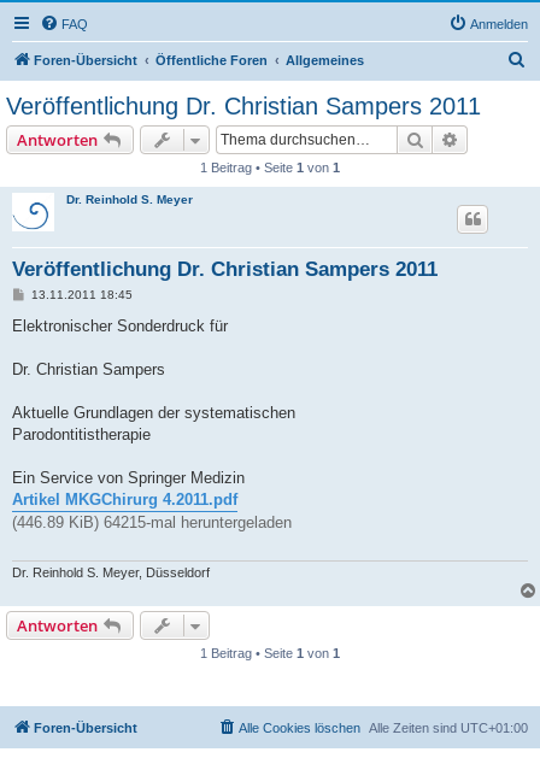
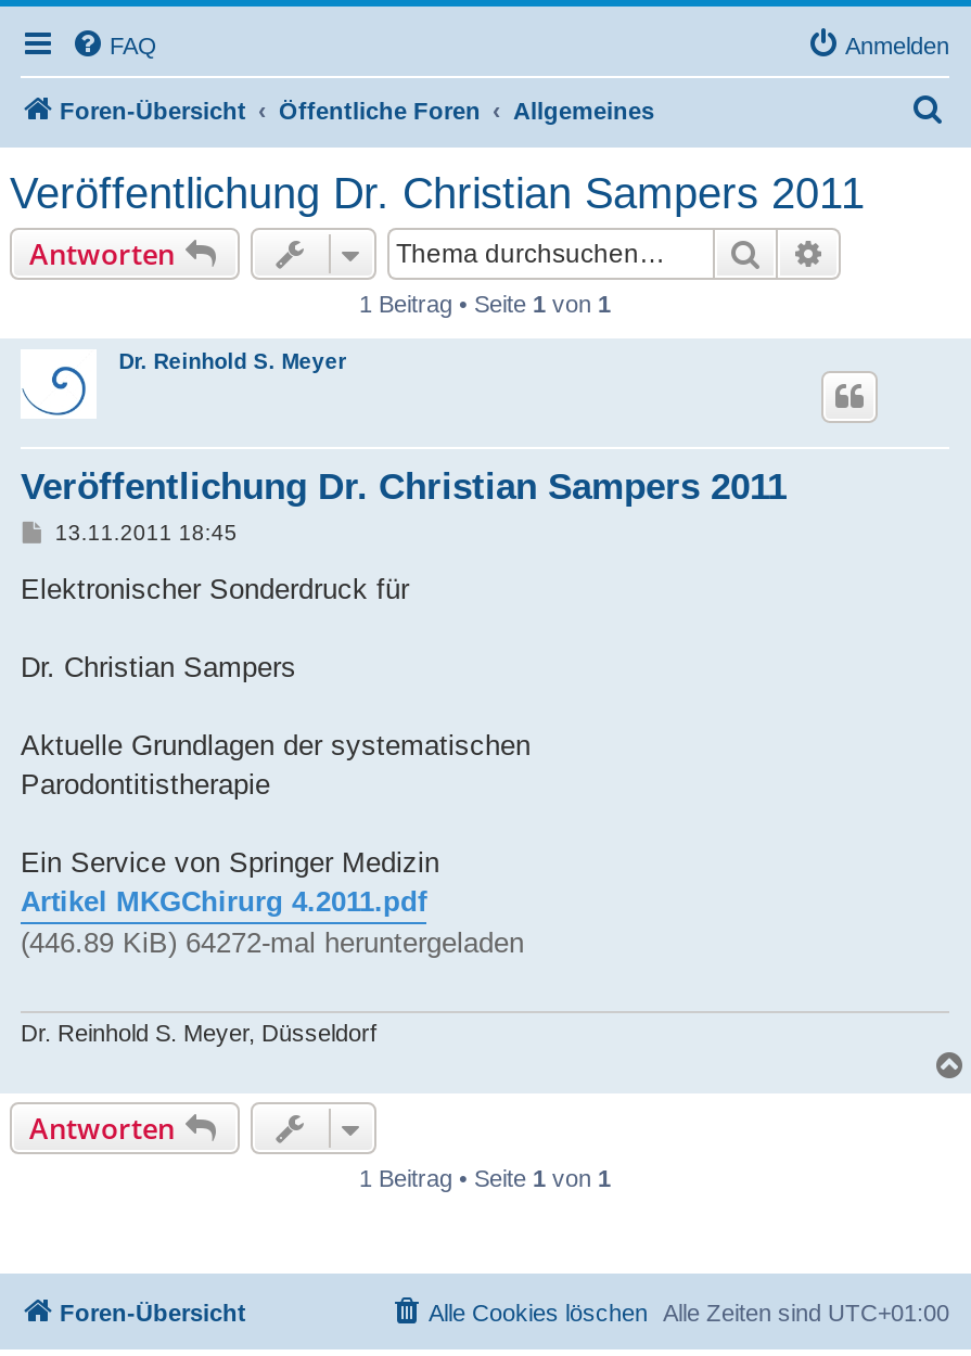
[12,513,292,532] (446.89 KiB) 64215-mal heruntergeladen -> [21,927,524,959] (446.89 KiB) 64272-mal heruntergeladen

